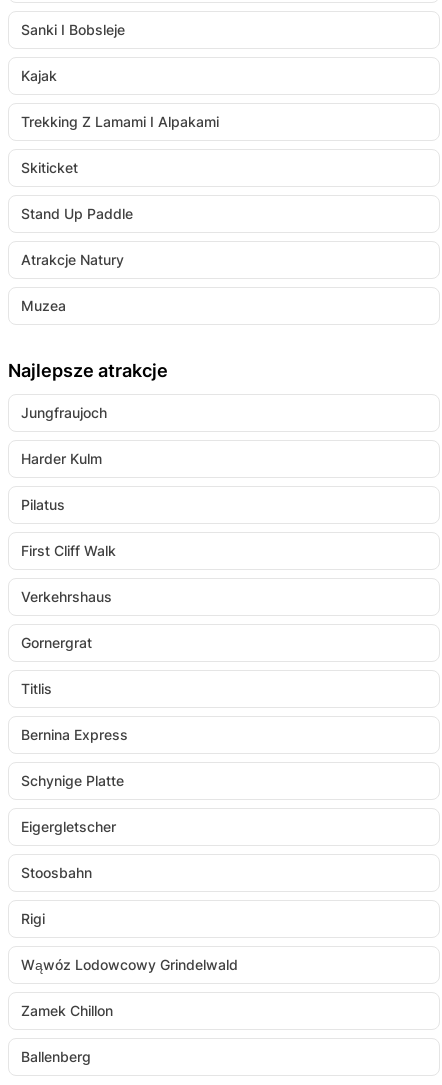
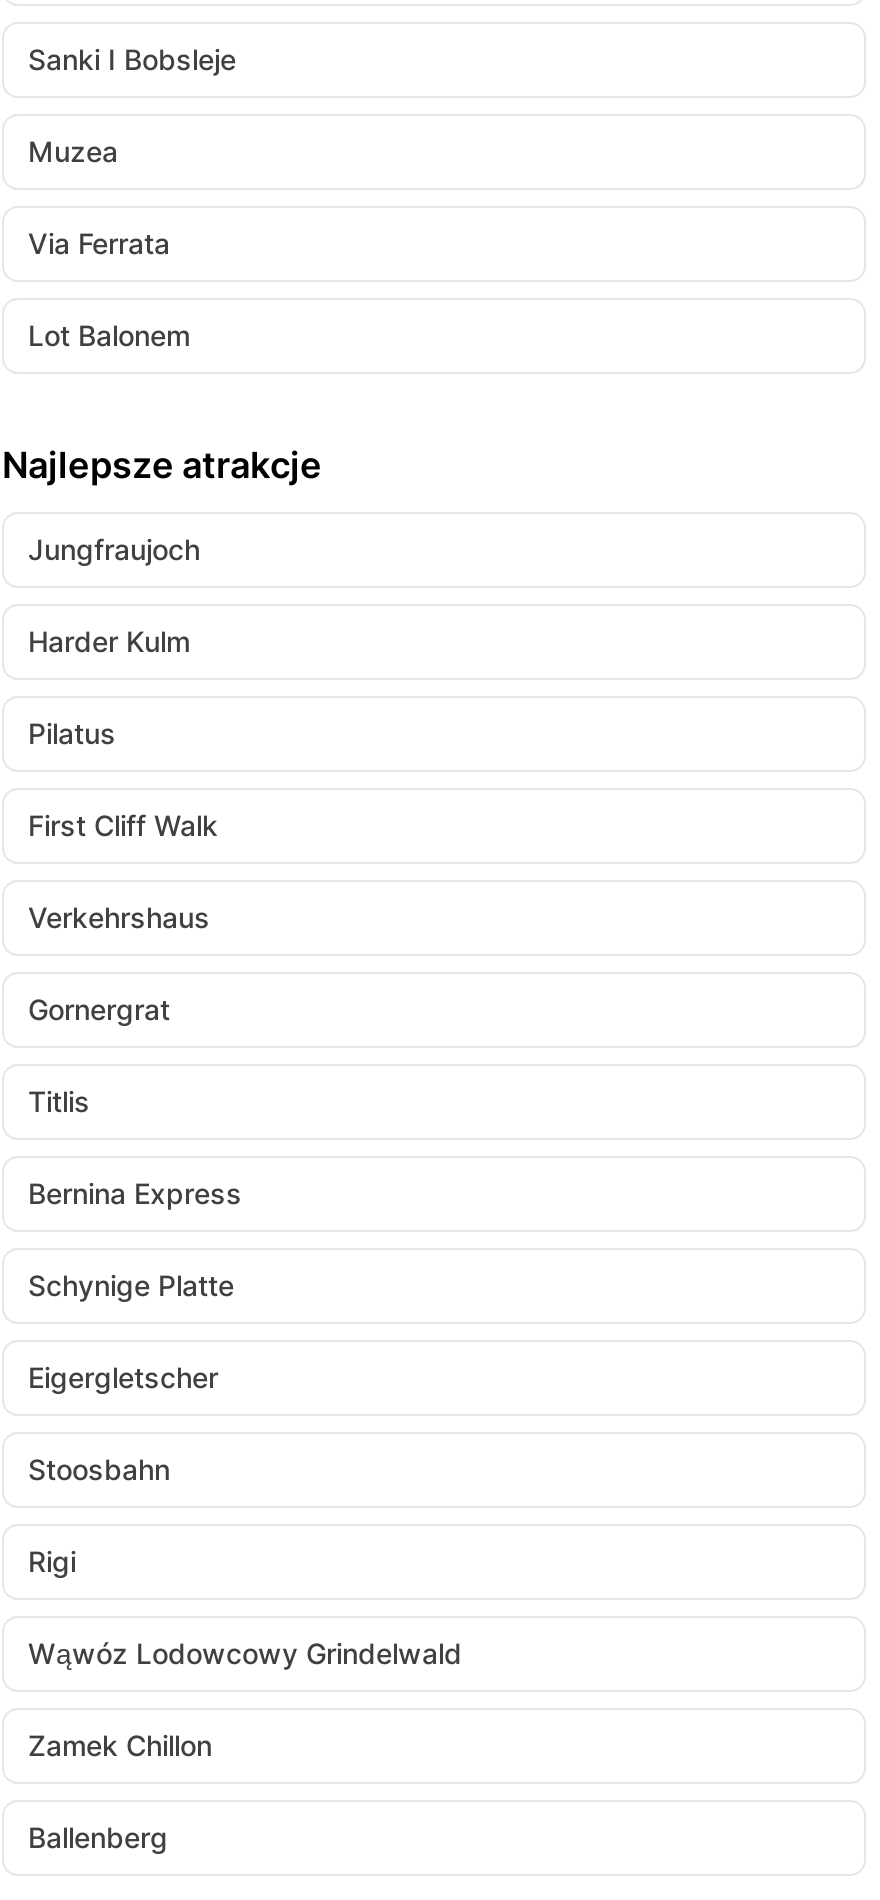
[21,67,219,268] Kajak | Trekking Z Lamami I Alpakami | Skiticket | Stand Up Paddle | Atrakcje Natury -> none
moved [21,297,66,314] -> [28,134,118,168]: Muzea
none -> [28,226,190,352] Via Ferrata | Lot Balonem

